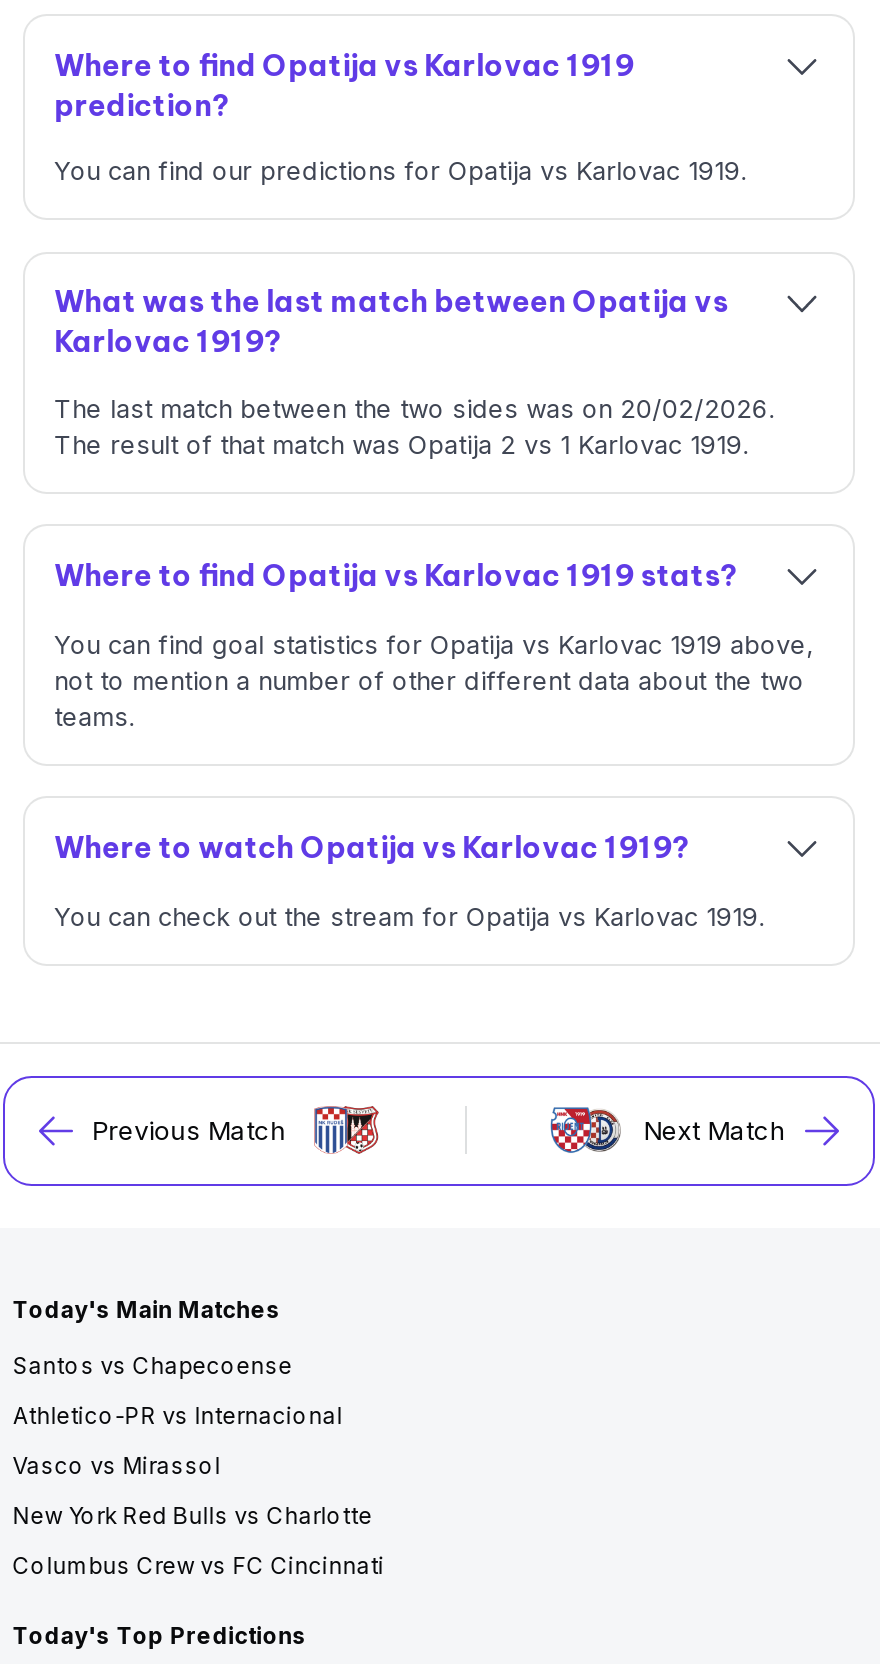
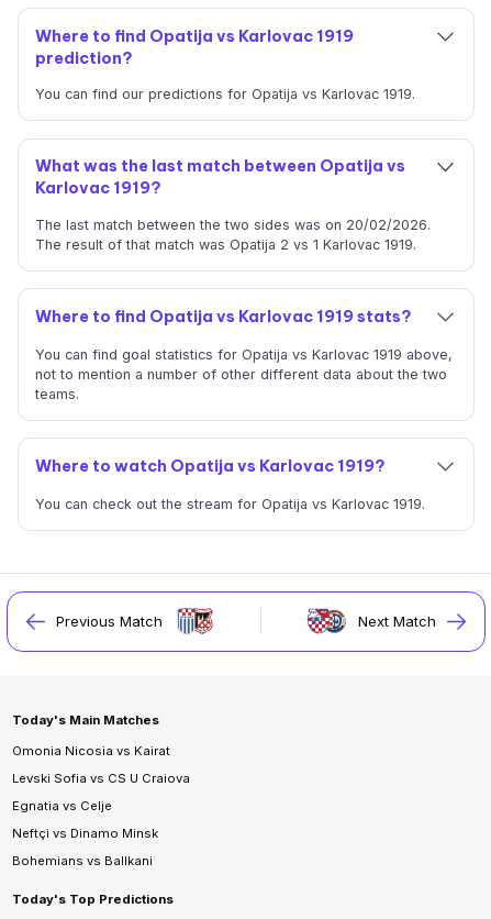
[13,1351,293,1379] Santos vs Chapecoense -> [12,743,170,758] Omonia Nicosia vs Kairat
[13,1401,343,1429] Athletico-PR vs Internacional -> [12,770,190,786] Levski Sofia vs CS U Craiova
[13,1451,221,1479] Vasco vs Mirassol -> [12,798,112,813] Egnatia vs Celje
[13,1501,373,1529] New York Red Bulls vs Charlotte -> [12,825,158,841] Neftçi vs Dinamo Minsk
[13,1551,385,1579] Columbus Crew vs FC Cincinnati -> [12,853,152,868] Bohemians vs Ballkani

